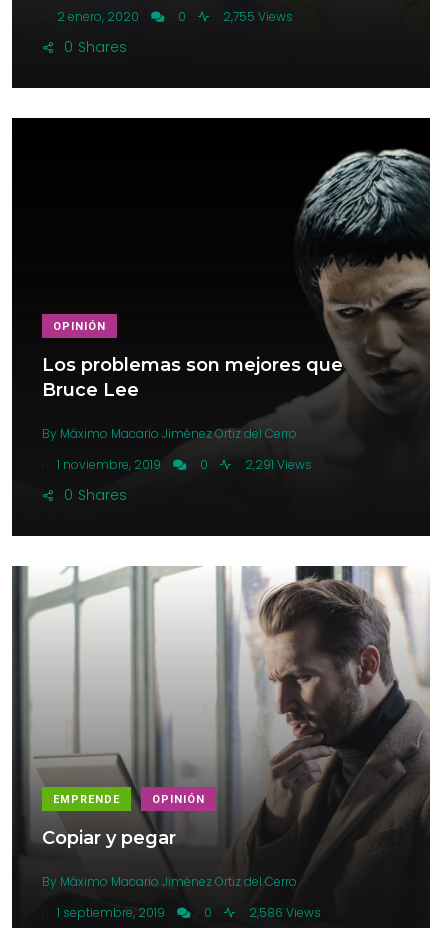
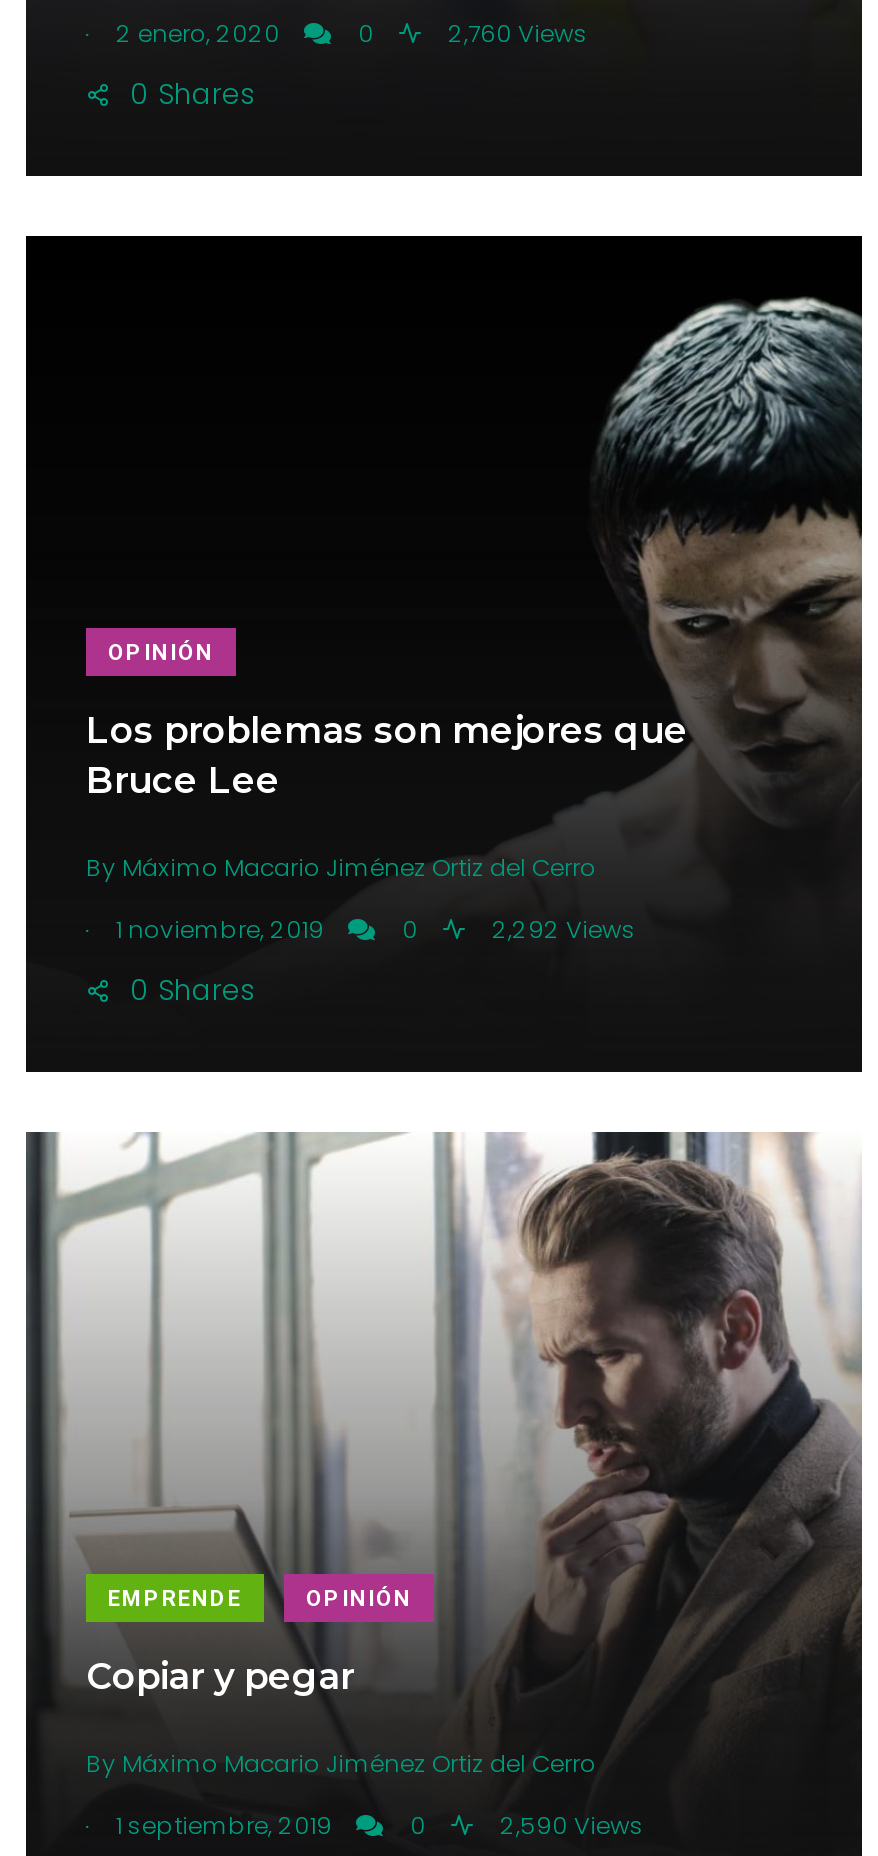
[175,8,293,25] 0 2,755 Views -> [352,16,588,50] 0 2,760 Views
[197,456,312,473] 0 2,291 Views -> [396,912,636,946] 0 2,292 Views
[201,904,321,921] 0 2,586 Views -> [404,1808,644,1842] 0 2,590 Views

